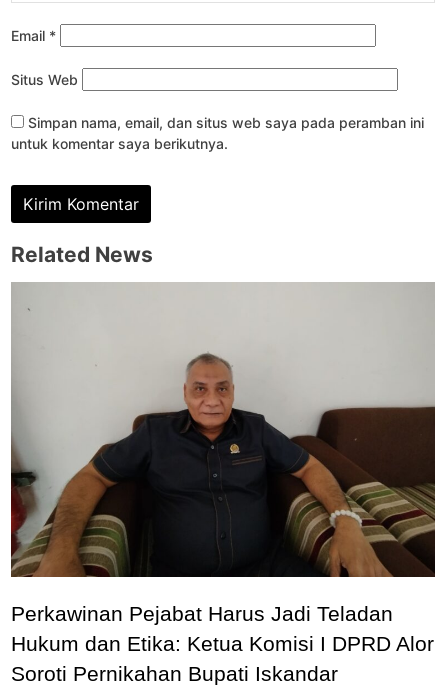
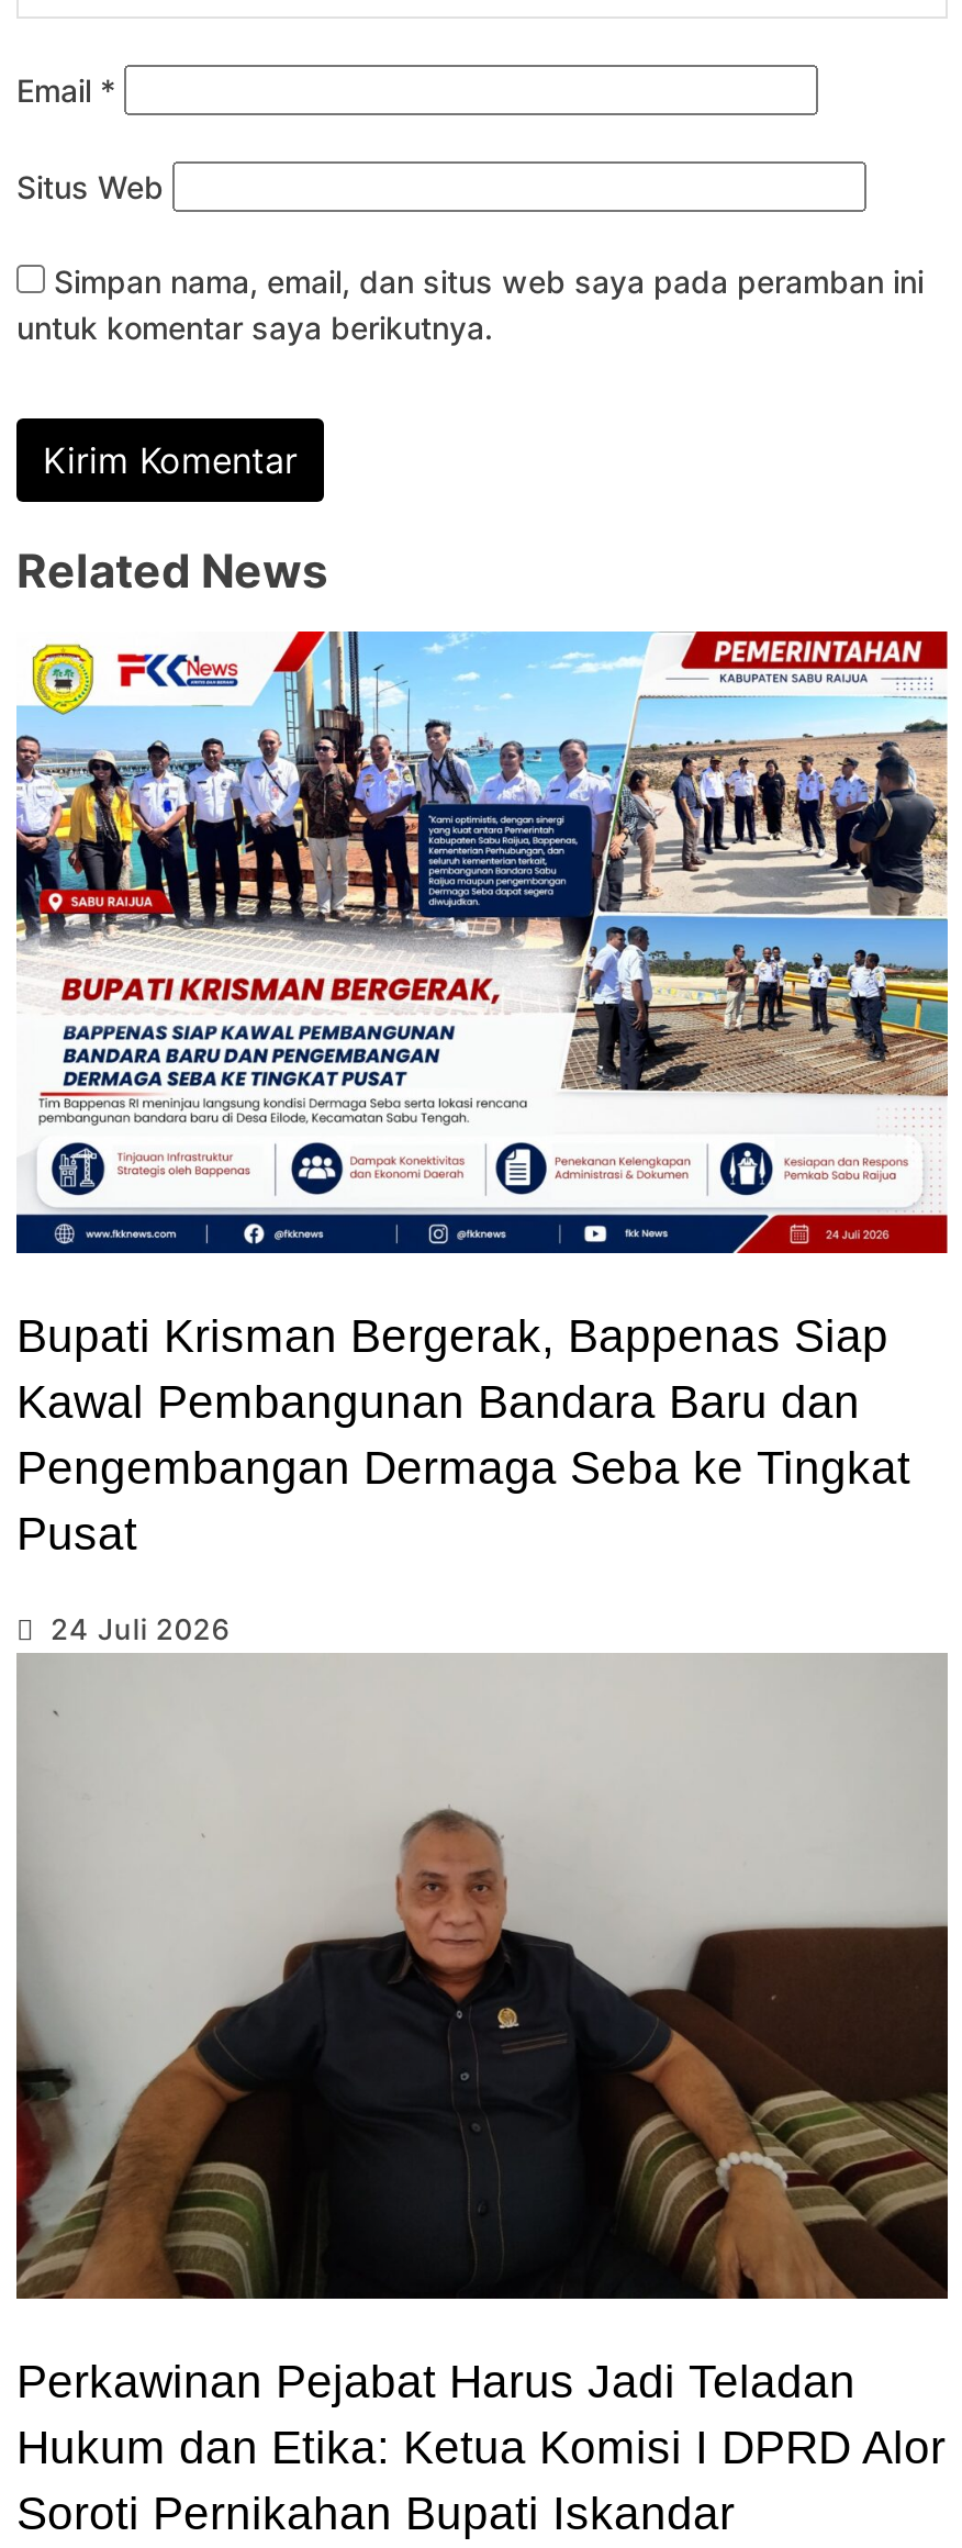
none -> [14,629,950,1646] [image] | Bupati Krisman Bergerak, Bappenas Siap | Kawal Pembangunan Bandara Baru dan | Pengembangan Dermaga Seba ke Tingkat | Pusat | 24 Juli 2026

